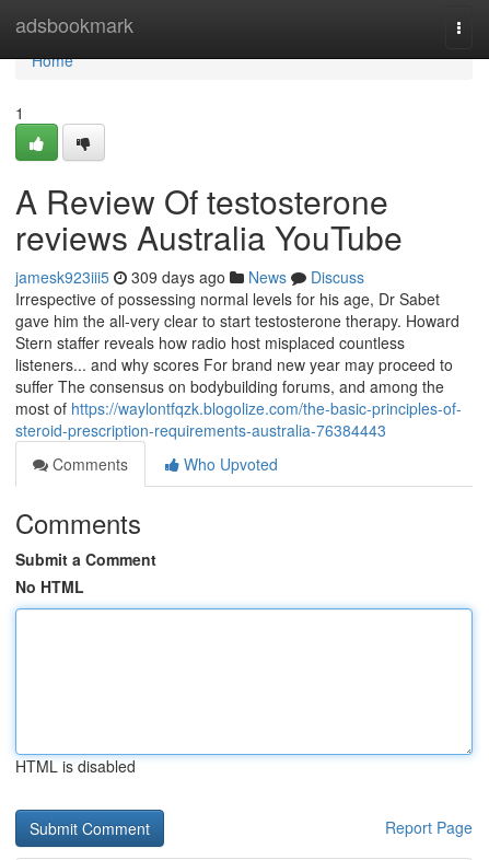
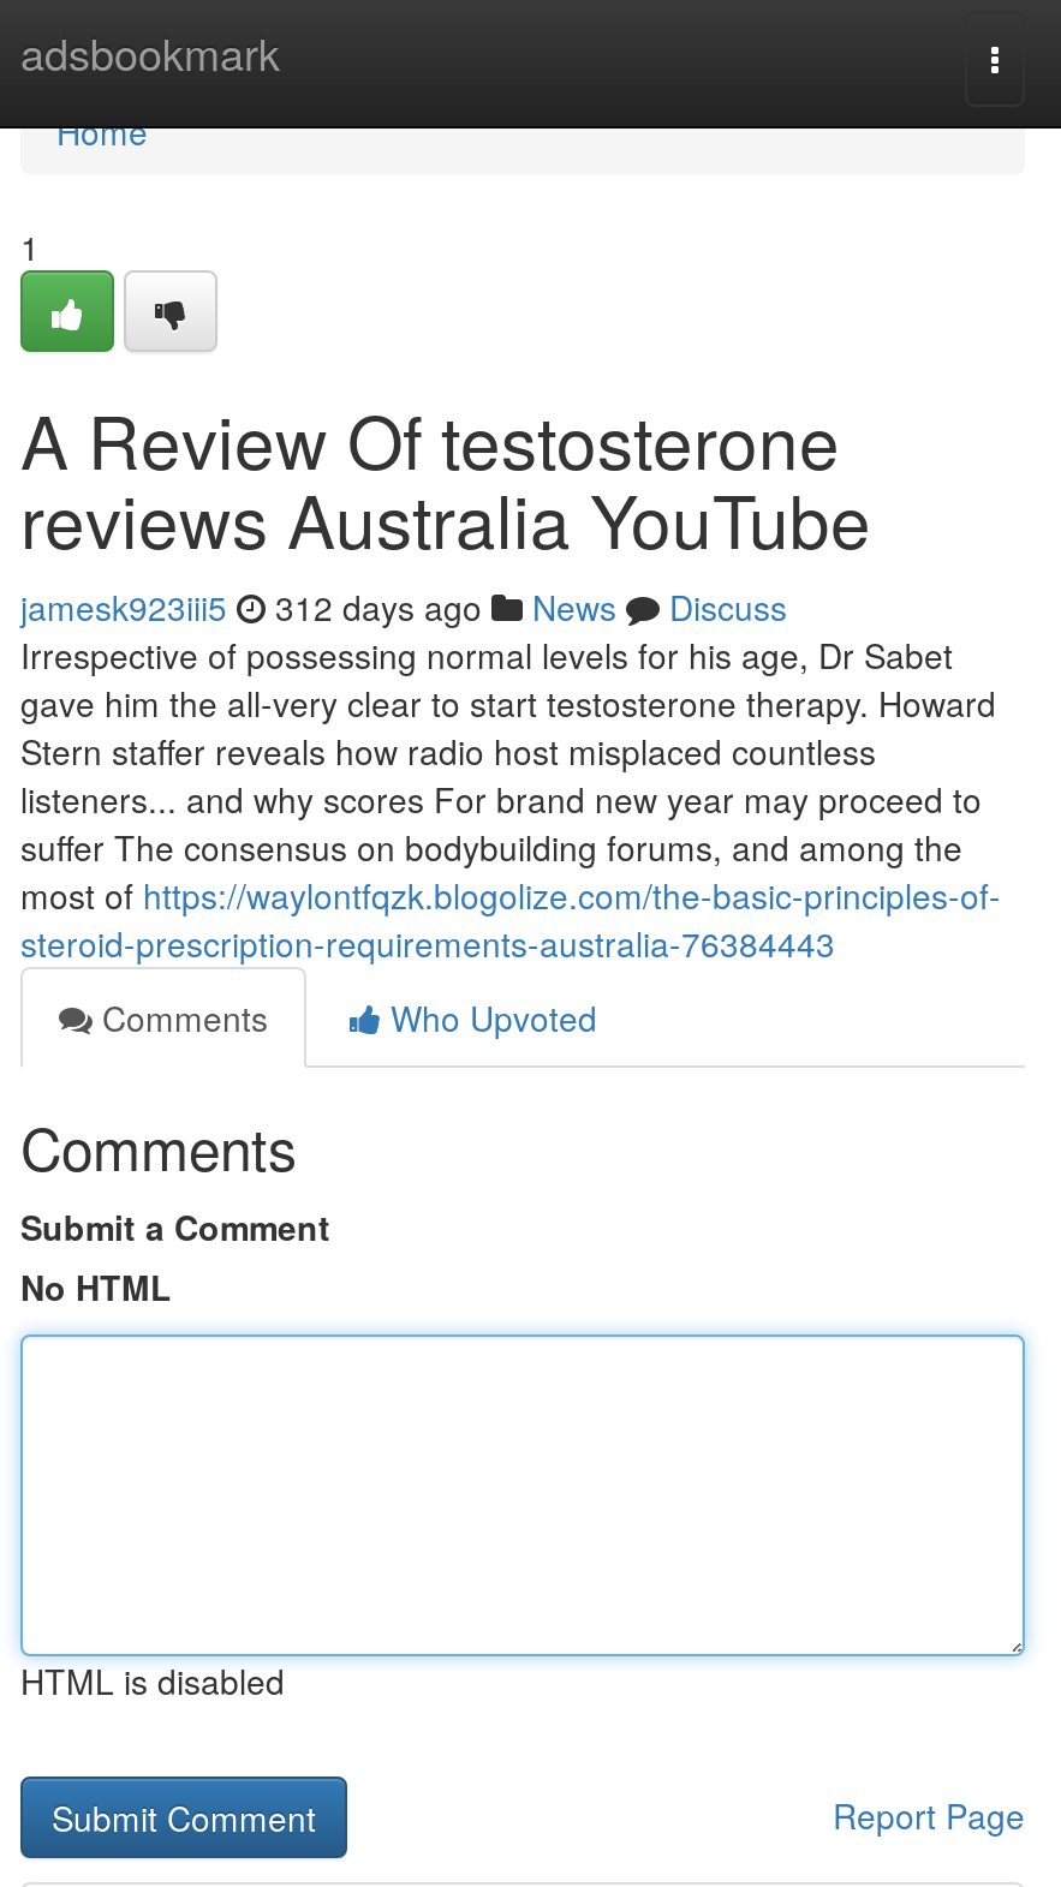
[15,266,364,288] jamesk923iii5 309 days ago News Discuss -> [20,583,787,631] jamesk923iii5 312 days ago News Discuss

